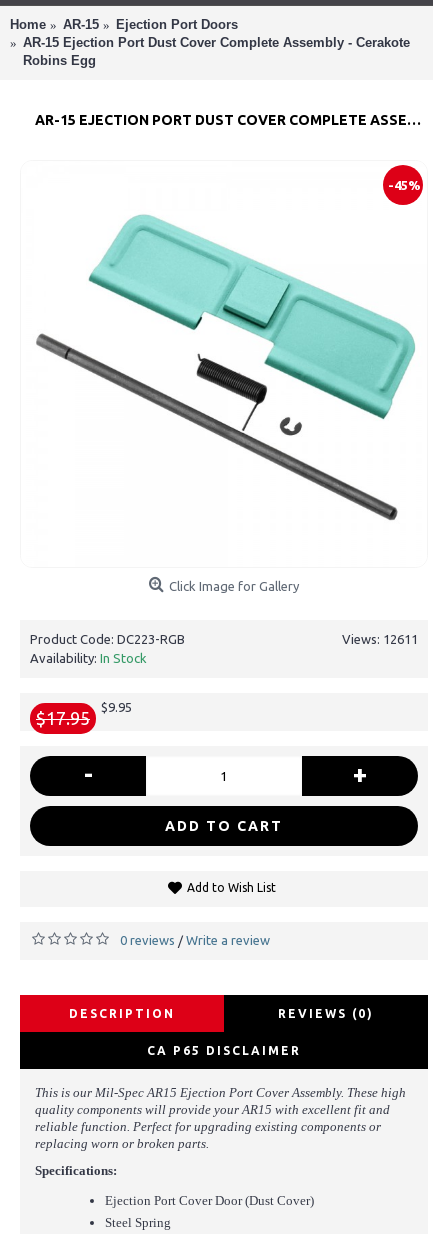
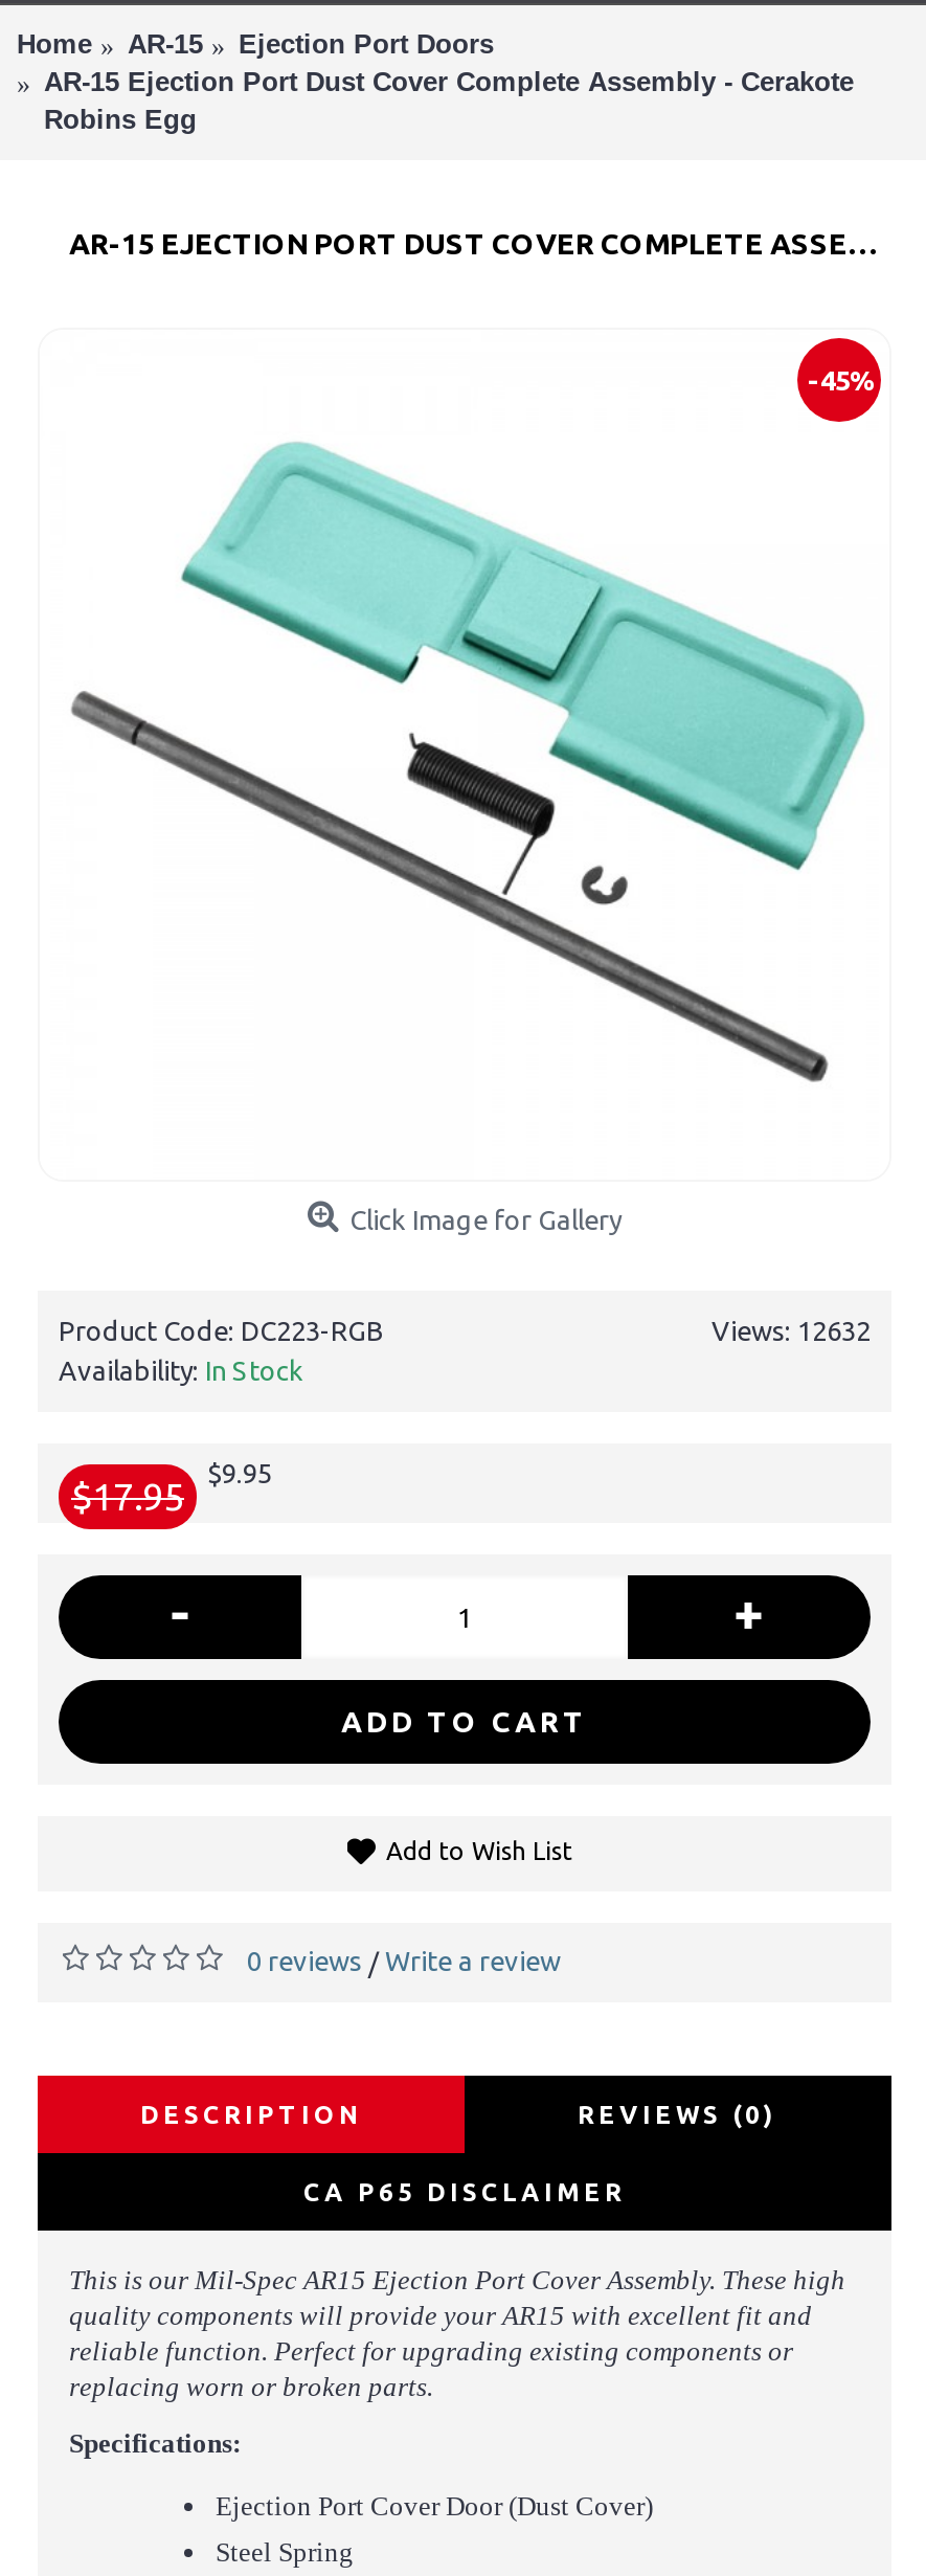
[342,632,418,646] Views: 12611 -> [712,1316,871,1345] Views: 12632

